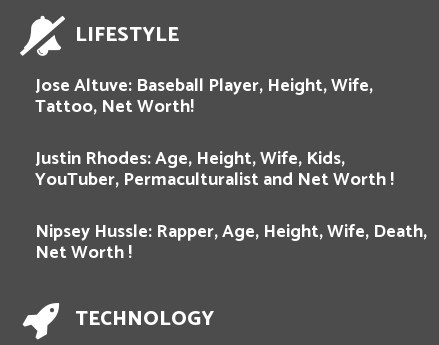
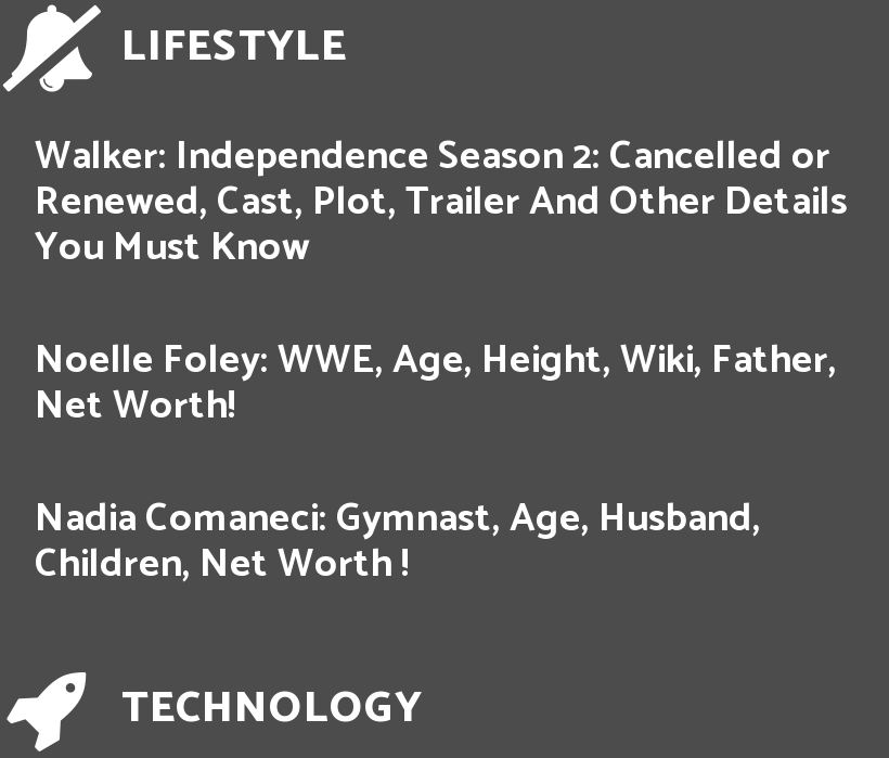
[35,70,373,121] Jose Altuve: Baseball Player, Height, Wife, | Tattoo, Net Worth! -> [35,124,848,280] Walker: Independence Season 2: Cancelled or | Renewed, Cast, Plot, Trailer And Other Details | You Must Know
[35,143,394,194] Justin Rhodes: Age, Height, Wife, Kids, | YouTuber, Permaculturalist and Net Worth ! -> [35,327,837,438] Noelle Foley: WWE, Age, Height, Wiki, Father, | Net Worth!
[35,216,427,267] Nipsey Hussle: Rapper, Age, Height, Wife, Death, | Net Worth ! -> [35,486,761,596] Nadia Comaneci: Gymnast, Age, Husband, | Children, Net Worth !

